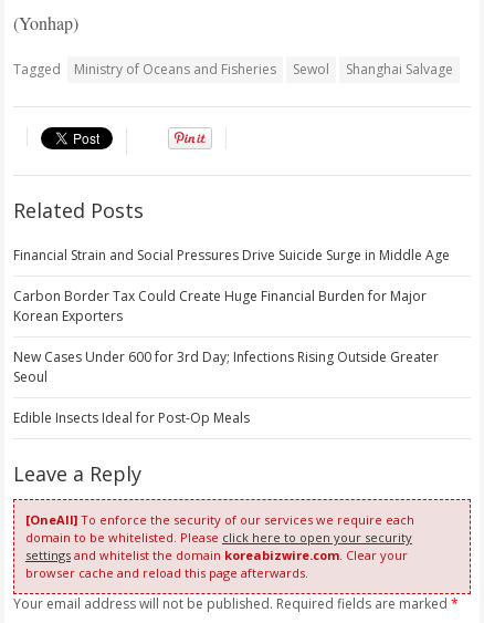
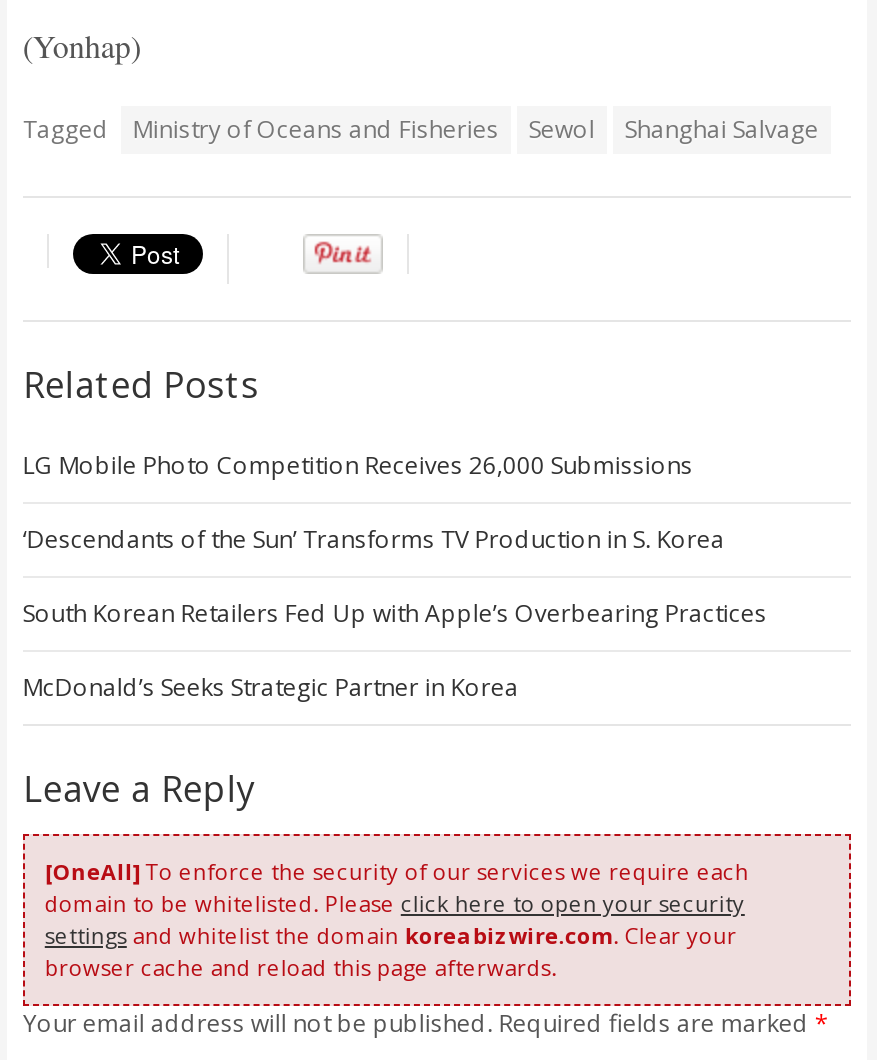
[13,246,450,264] Financial Strain and Social Pressures Drive Suicide Surge in Middle Age -> [23,448,693,482] LG Mobile Photo Competition Receives 26,000 Submissions
[13,287,426,325] Carbon Border Tax Could Create Huge Financial Burden for Major | Korean Exporters -> [23,522,725,556] ‘Descendants of the Sun’ Transforms TV Production in S. Korea
[13,347,439,386] New Cases Under 600 for 3rd Day; Infections Rising Outside Greater | Seoul -> [23,596,767,630] South Korean Retailers Fed Up with Apple’s Overbearing Practices
[13,408,250,427] Edible Insects Ideal for Post-Op Meals -> [23,670,519,704] McDonald’s Seeks Strategic Partner in Korea

